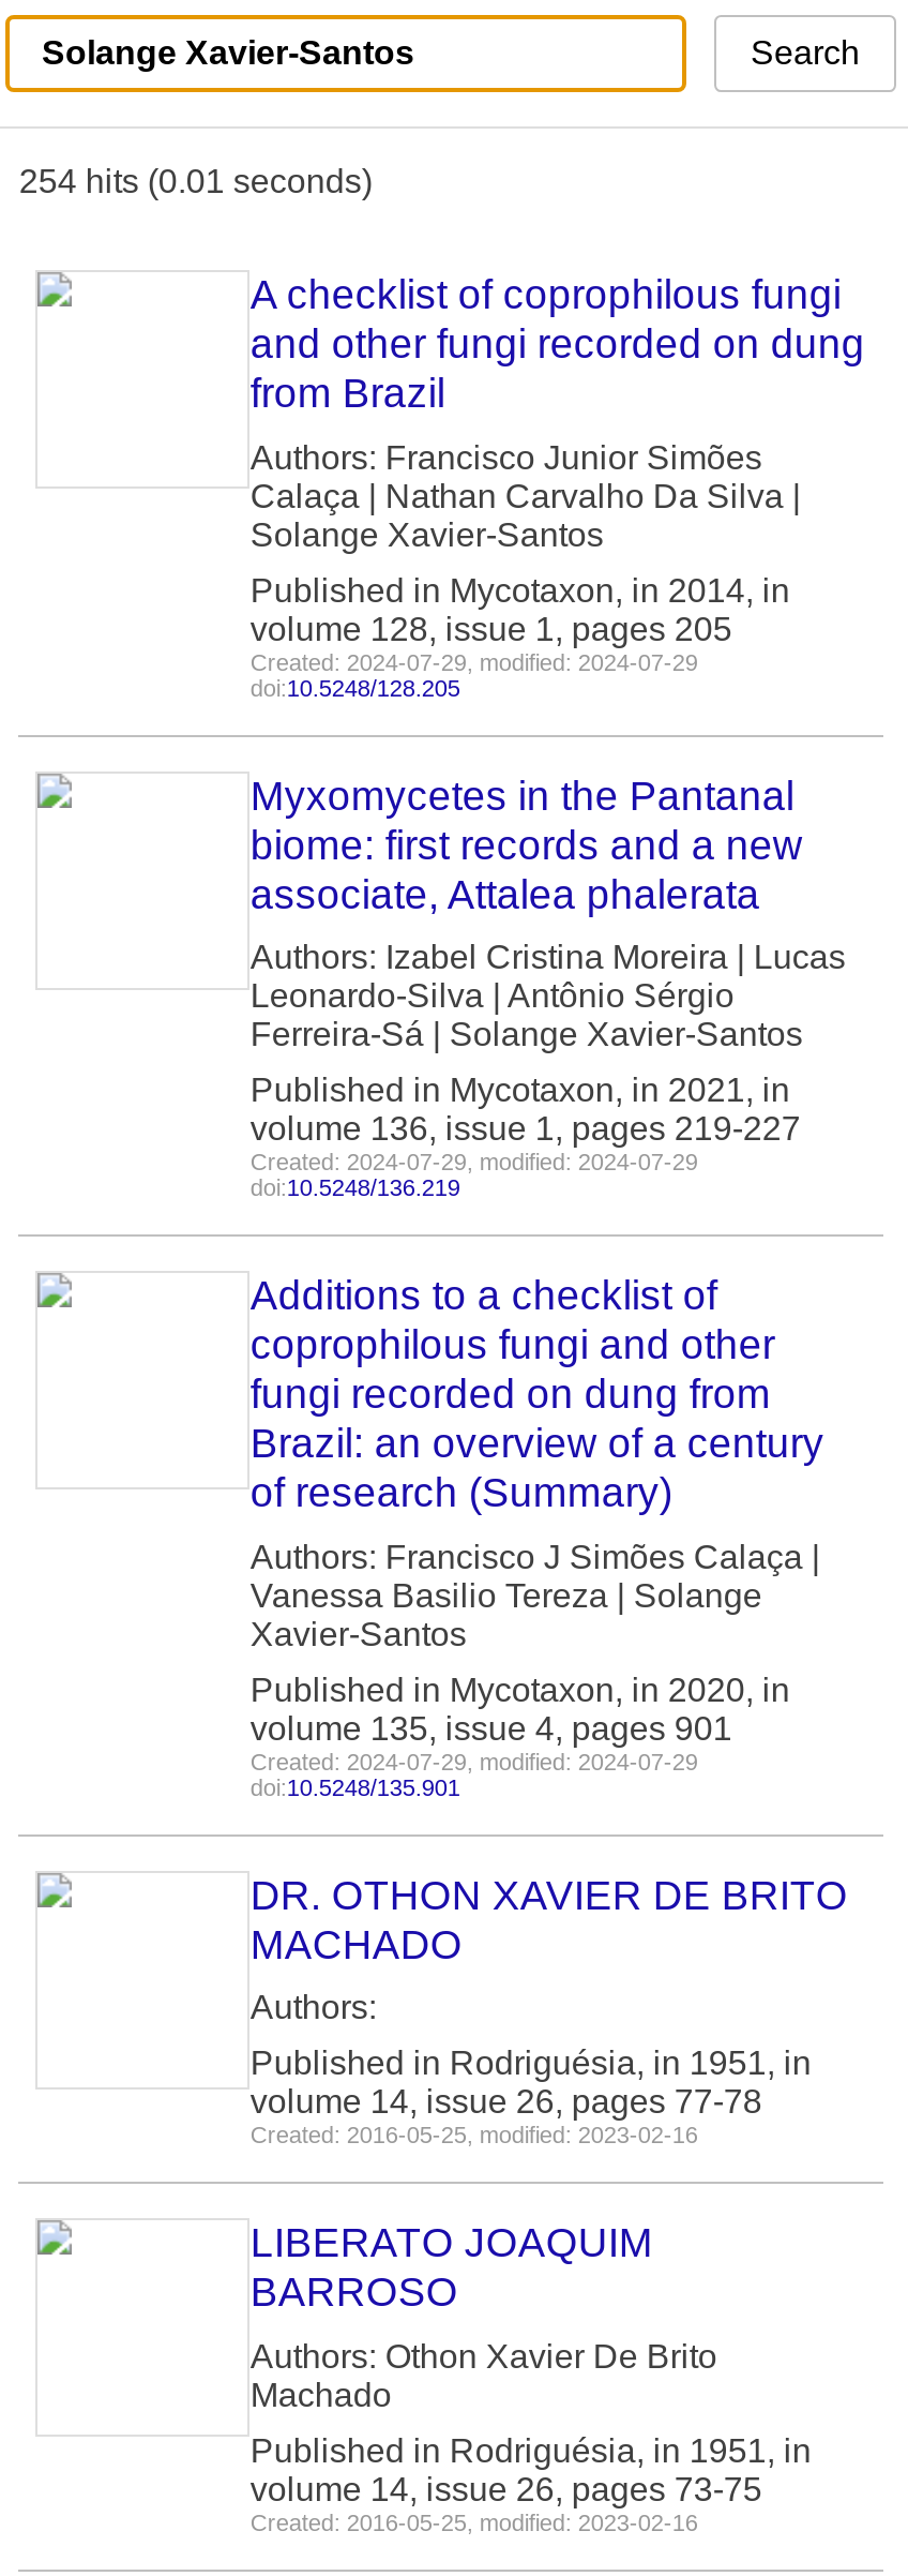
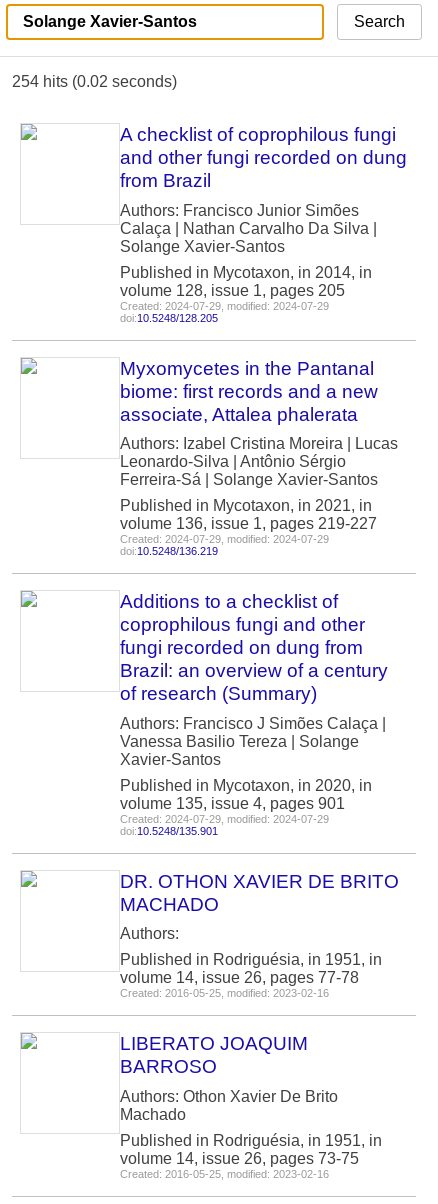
[19,163,372,199] 254 hits (0.01 seconds) -> [12,73,177,90] 254 hits (0.02 seconds)

